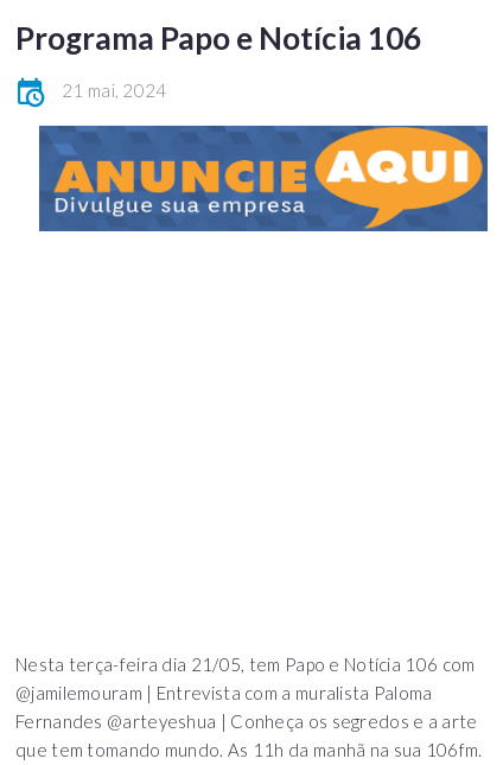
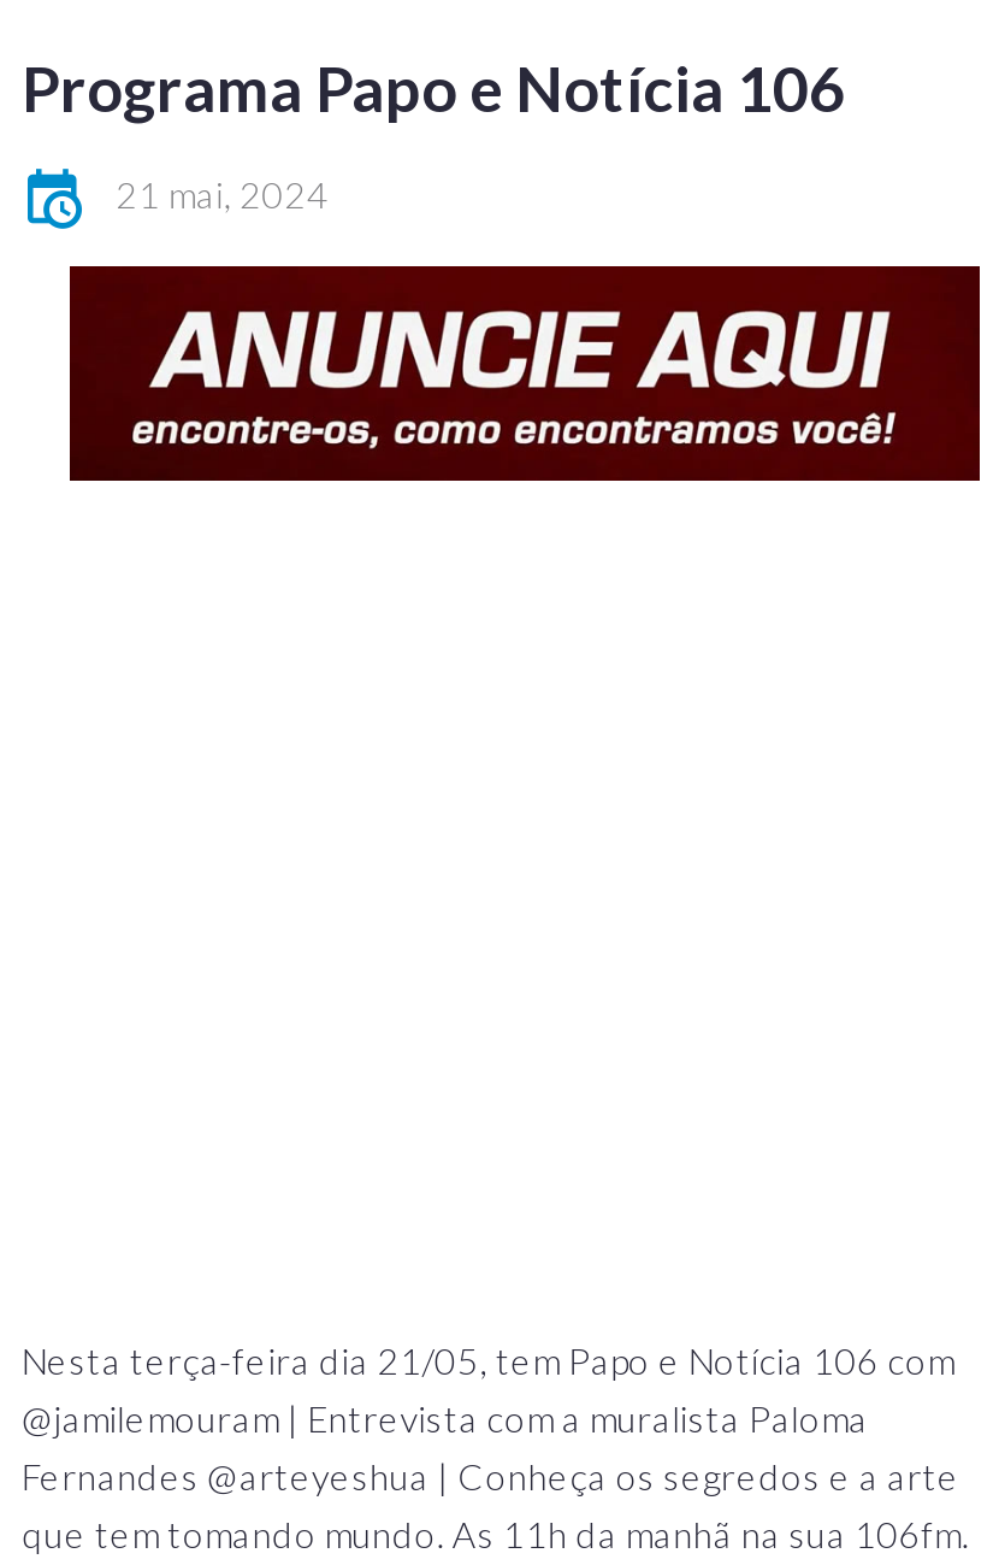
[38,125,489,232] [image] -> [67,264,982,483] [image]

